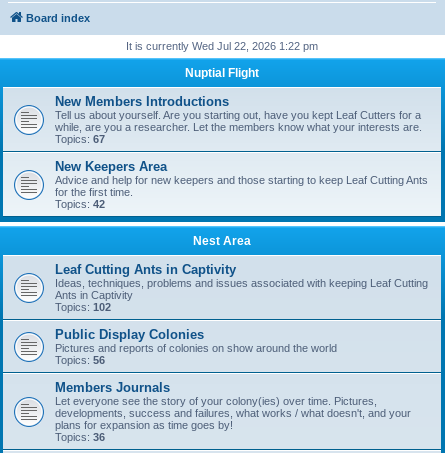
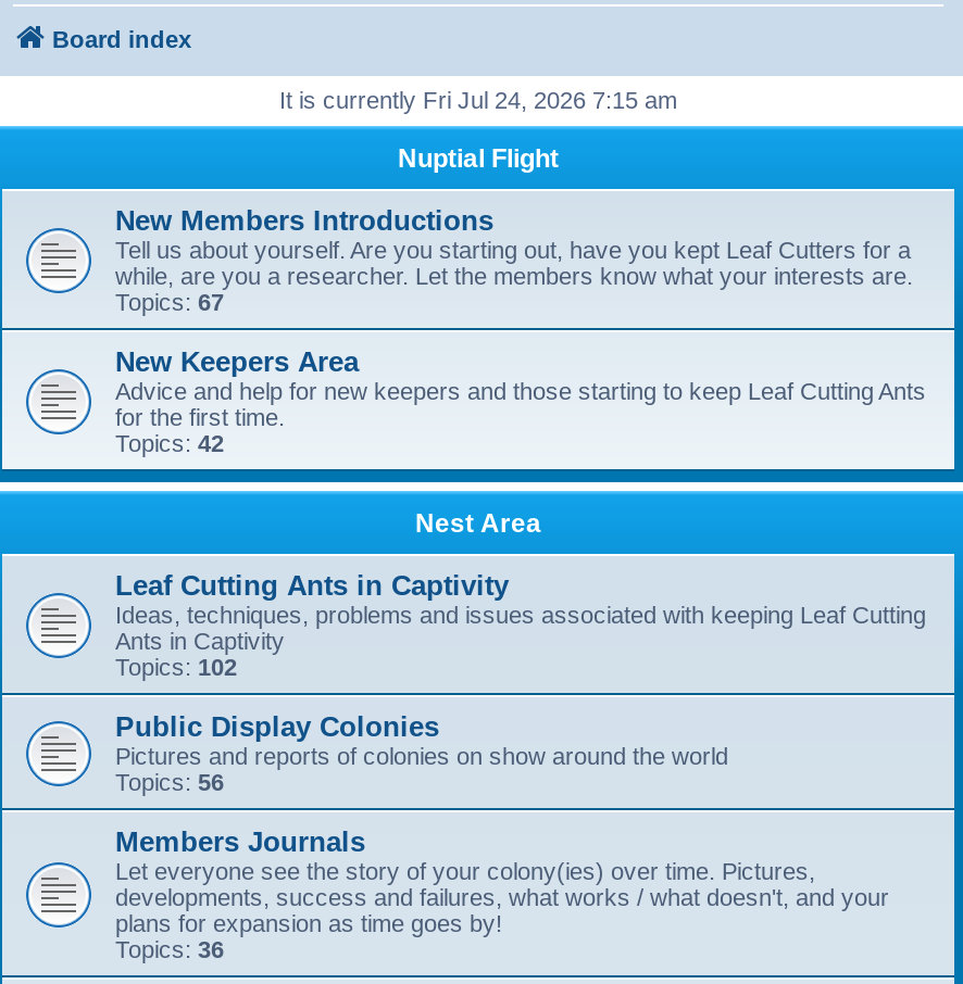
[126,40,318,52] It is currently Wed Jul 22, 2026 1:22 pm -> [279,87,677,113] It is currently Fri Jul 24, 2026 7:15 am

